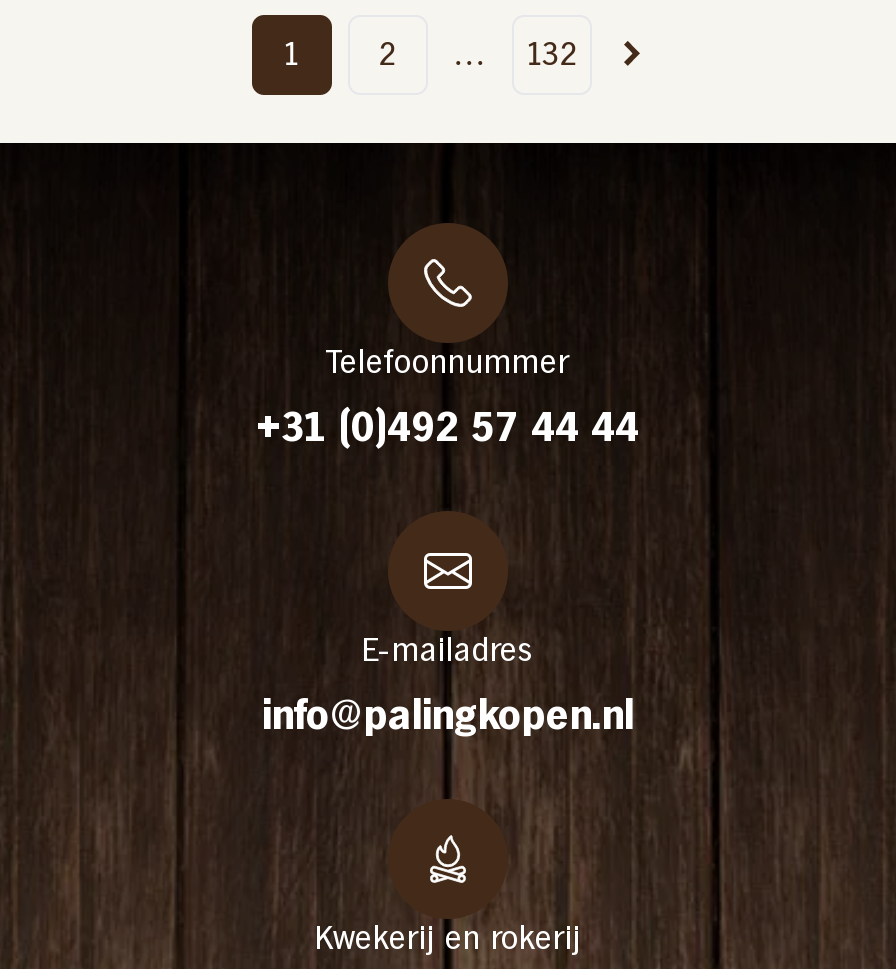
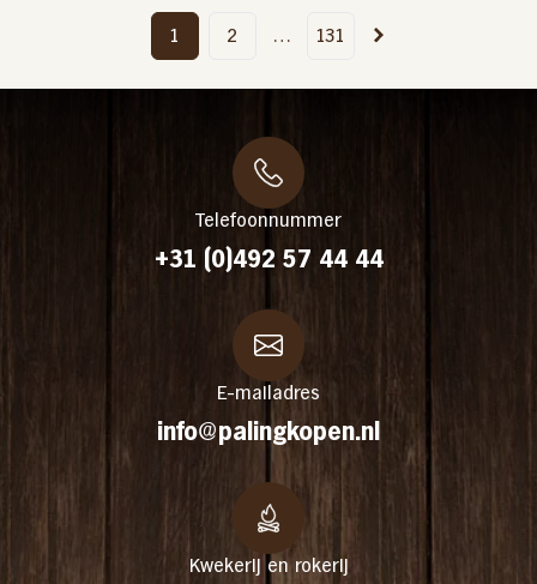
[525,34,577,72] 132 -> [315,24,345,46] 131

